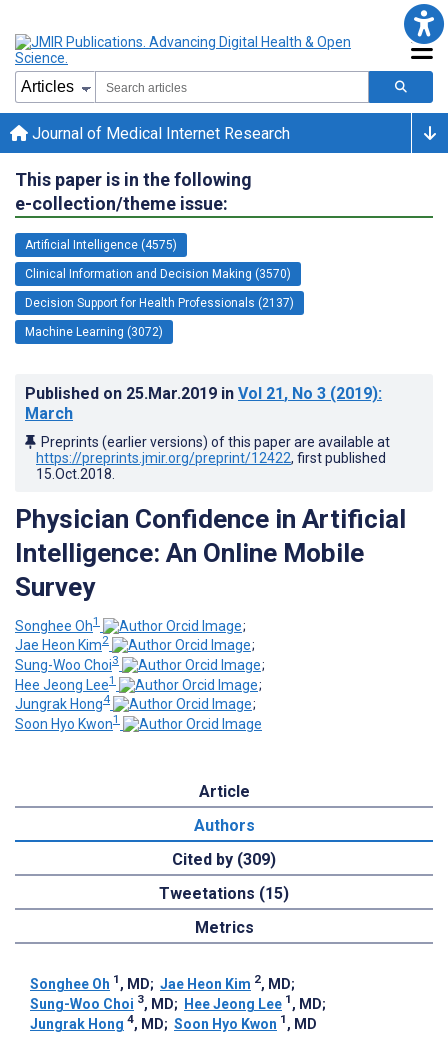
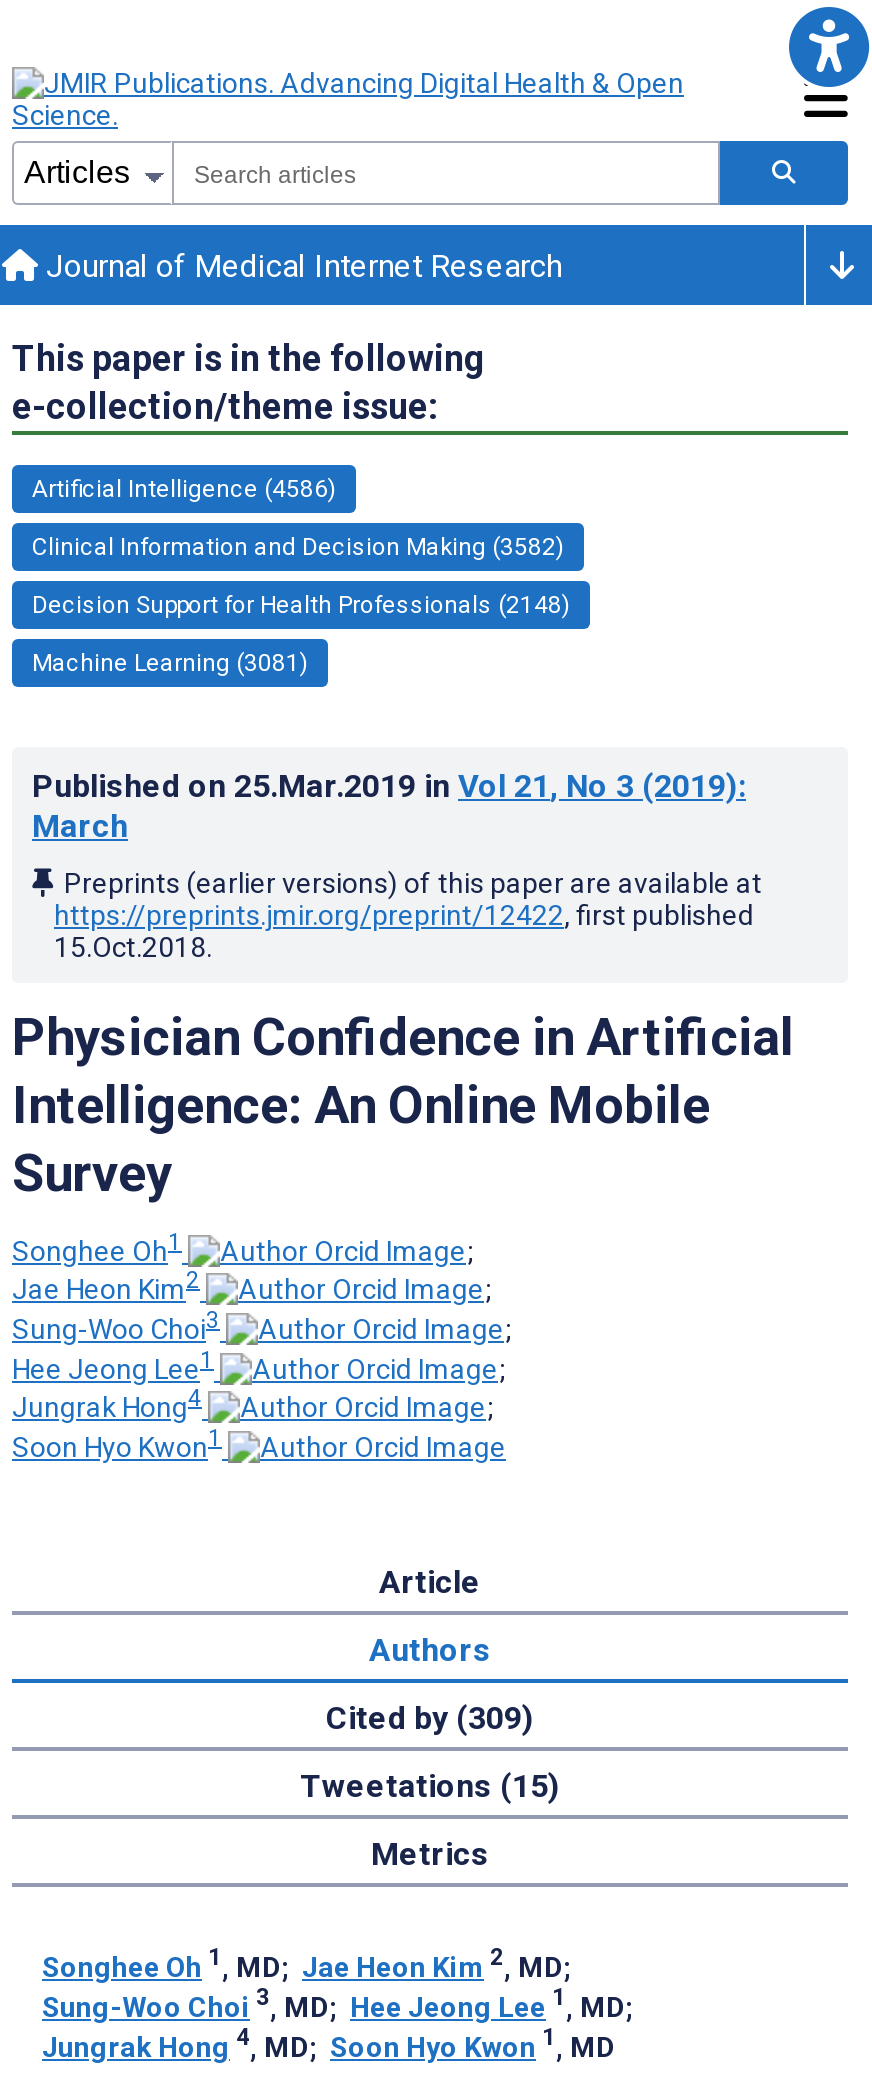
[25,238,177,252] Artificial Intelligence (4575) -> [32,475,336,503] Artificial Intelligence (4586)
[25,267,291,281] Clinical Information and Decision Making (3570) -> [32,533,564,561] Clinical Information and Decision Making (3582)
[25,296,294,310] Decision Support for Health Professionals (2137) -> [32,591,570,619] Decision Support for Health Professionals (2148)
[25,325,163,339] Machine Learning (3072) -> [32,649,308,677] Machine Learning (3081)

